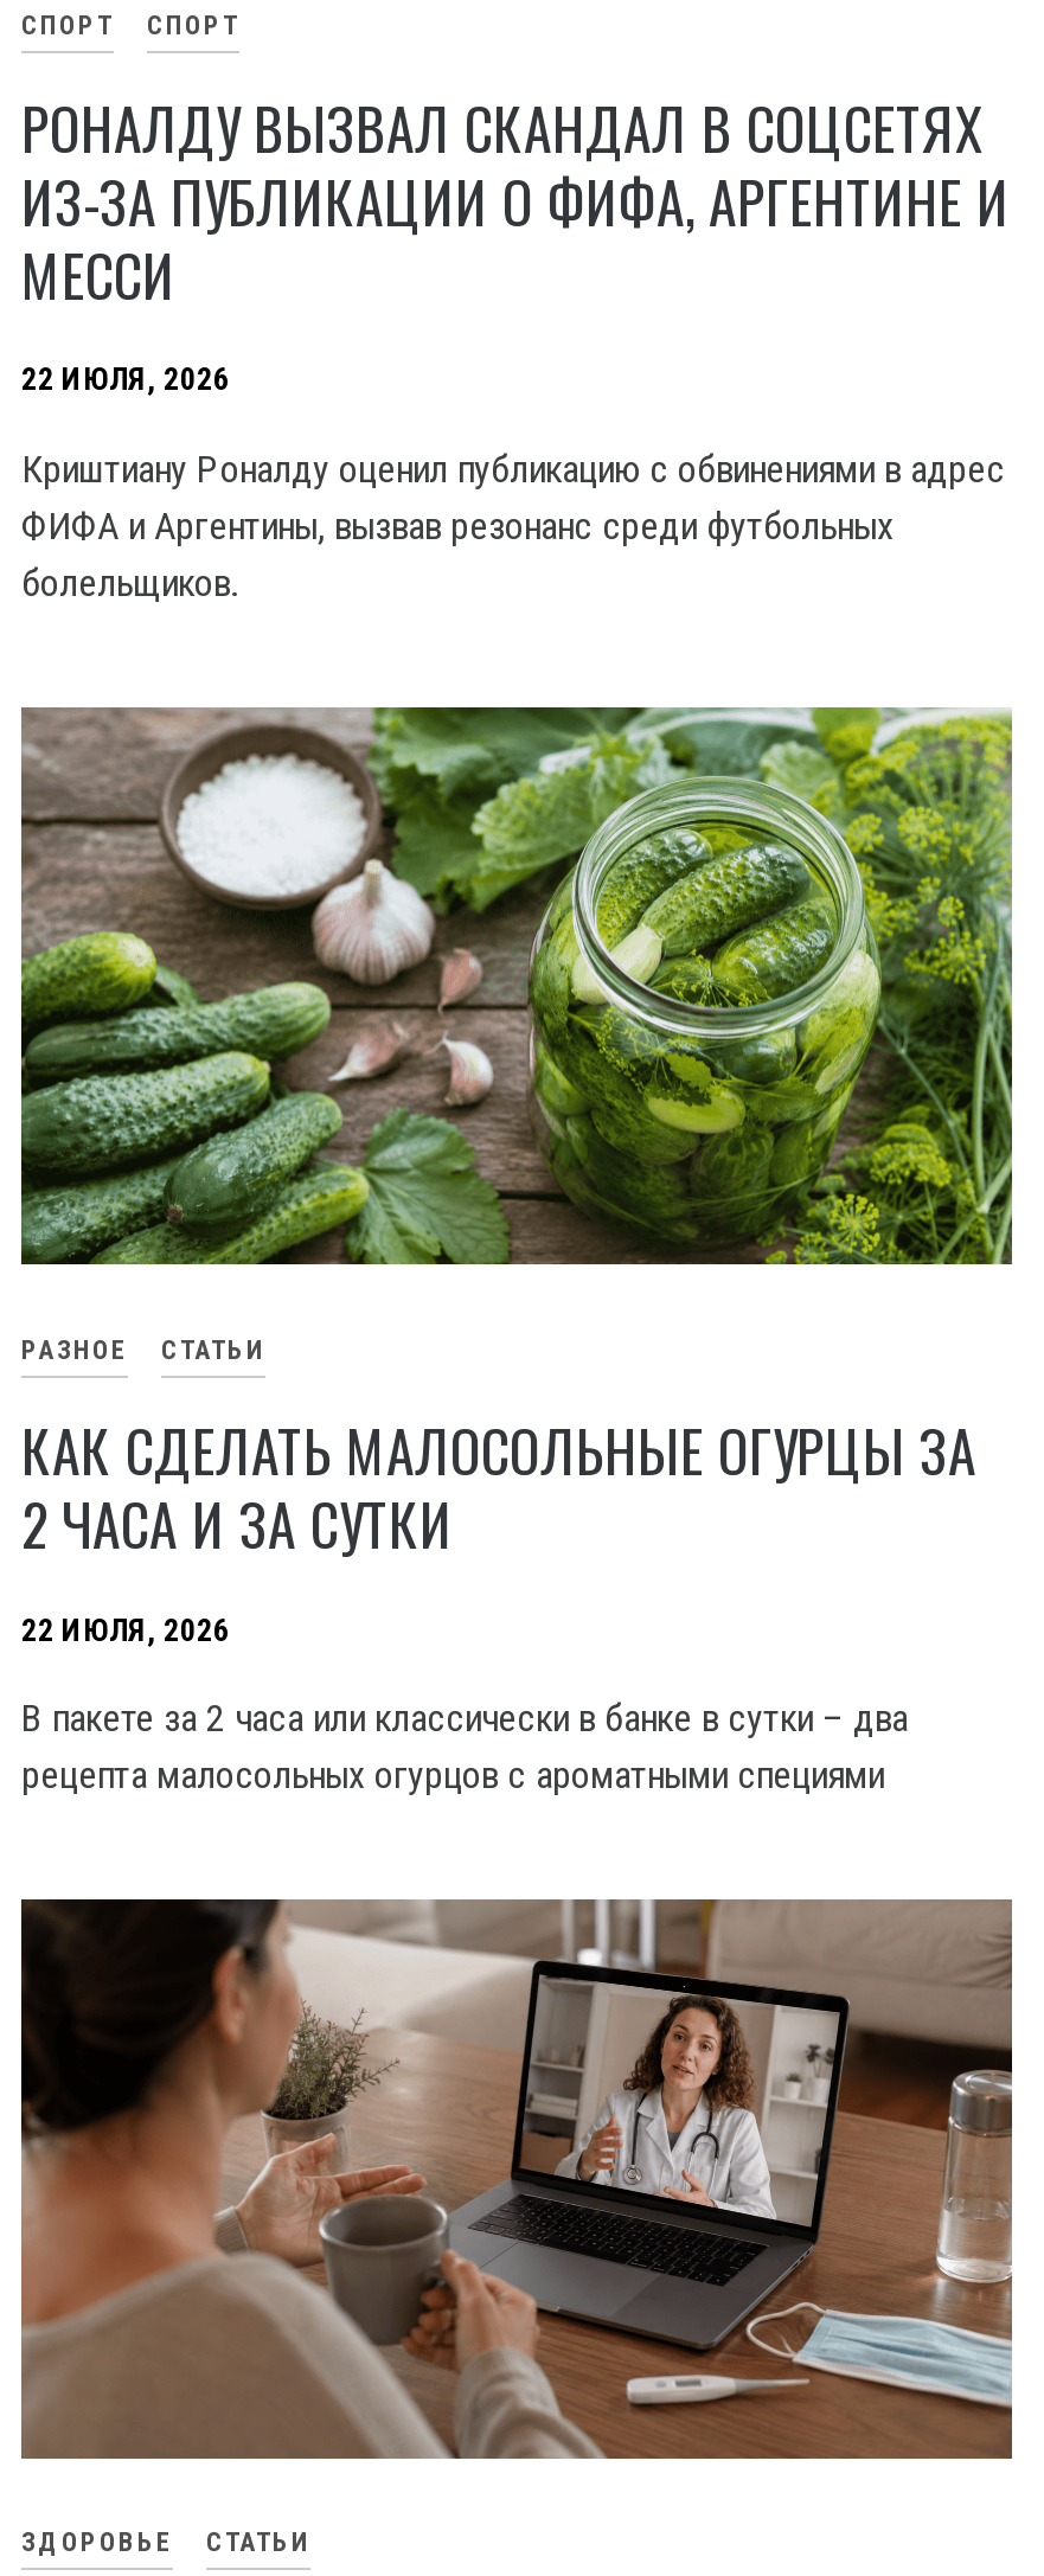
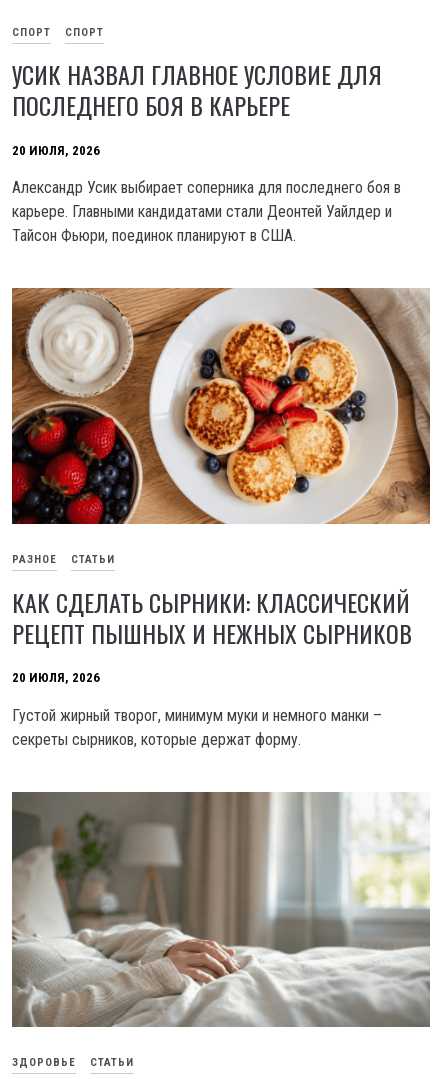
[21,85,1010,317] РОНАЛДУ ВЫЗВАЛ СКАНДАЛ В СОЦСЕТЯХ | ИЗ-ЗА ПУБЛИКАЦИИ О ФИФА, АРГЕНТИНЕ И | МЕССИ -> [12,56,382,123] УСИК НАЗВАЛ ГЛАВНОЕ УСЛОВИЕ ДЛЯ | ПОСЛЕДНЕГО БОЯ В КАРЬЕРЕ
[21,363,230,399] 22 ИЮЛЯ, 2026 -> [12,143,100,158] 20 ИЮЛЯ, 2026
[21,448,1005,606] Криштиану Роналду оценил публикацию с обвинениями в адрес | ФИФА и Аргентины, вызвав резонанс среди футбольных | болельщиков. -> [12,178,401,245] Александр Усик выбирает соперника для последнего боя в | карьере. Главными кандидатами стали Деонтей Уайлдер и | Тайсон Фьюри, поединок планируют в США.
[19,705,1014,1267] [image] -> [11,287,430,525] [image]
[21,1408,976,1567] КАК СДЕЛАТЬ МАЛОСОЛЬНЫЕ ОГУРЦЫ ЗА | 2 ЧАСА И ЗА СУТКИ -> [12,583,412,650] КАК СДЕЛАТЬ СЫРНИКИ: КЛАССИЧЕСКИЙ | РЕЦЕПТ ПЫШНЫХ И НЕЖНЫХ СЫРНИКОВ
[21,1612,230,1648] 22 ИЮЛЯ, 2026 -> [12,670,100,685] 20 ИЮЛЯ, 2026
[21,1697,908,1799] В пакете за 2 часа или классически в банке в сутки – два | рецепта малосольных огурцов с ароматными специями -> [12,705,382,748] Густой жирный творог, минимум муки и немного манки – | секреты сырников, которые держат форму.
[21,1897,1014,2459] [image] -> [11,791,430,1027] [image]

